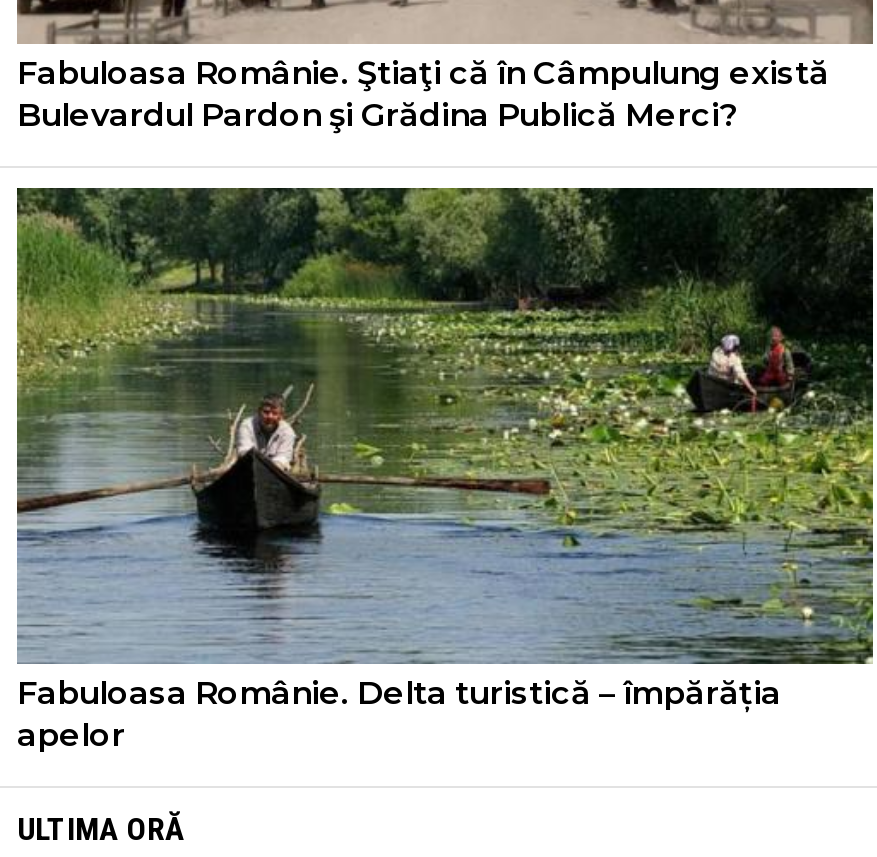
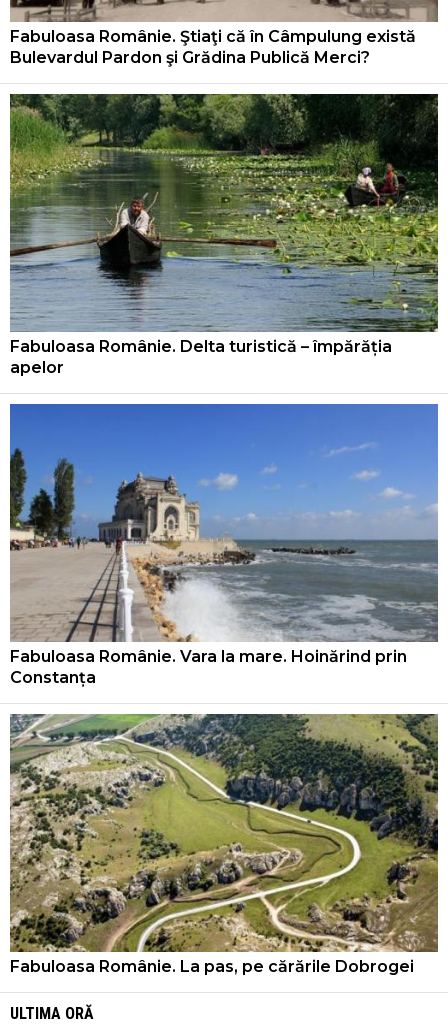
none -> [9,403,439,687] [image] | Fabuloasa Românie. Vara la mare. Hoinărind prin | Constanța
none -> [9,713,439,976] [image] | Fabuloasa Românie. La pas, pe cărările Dobrogei

